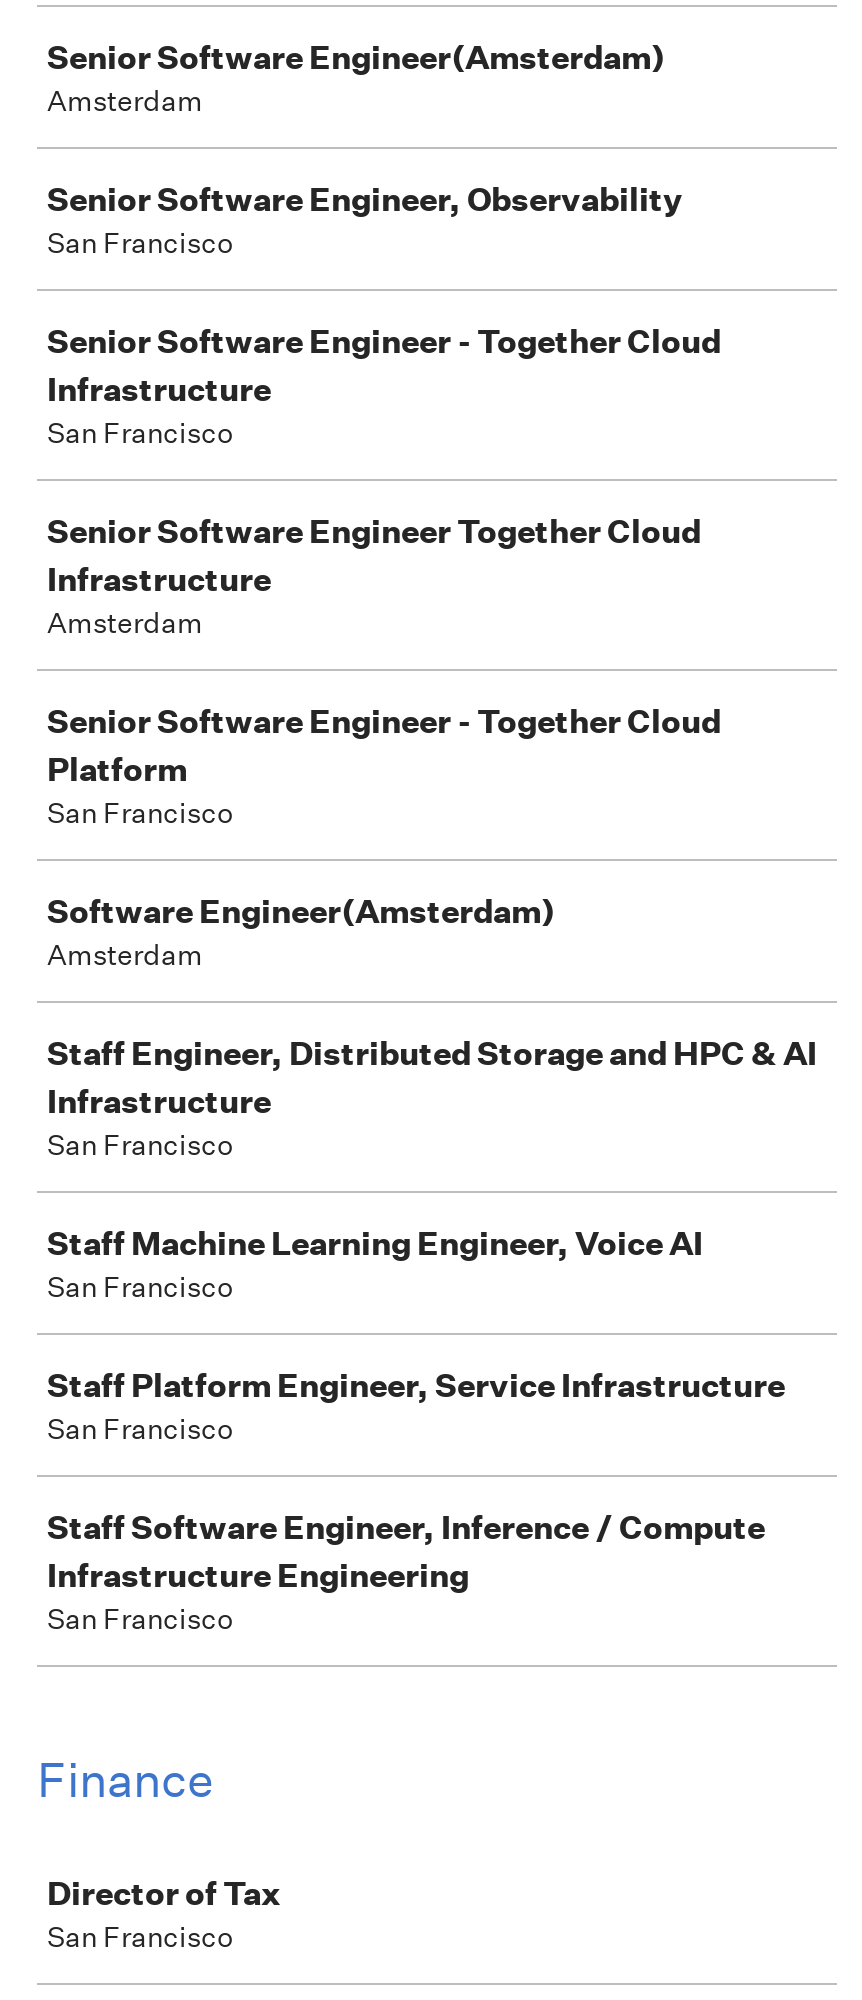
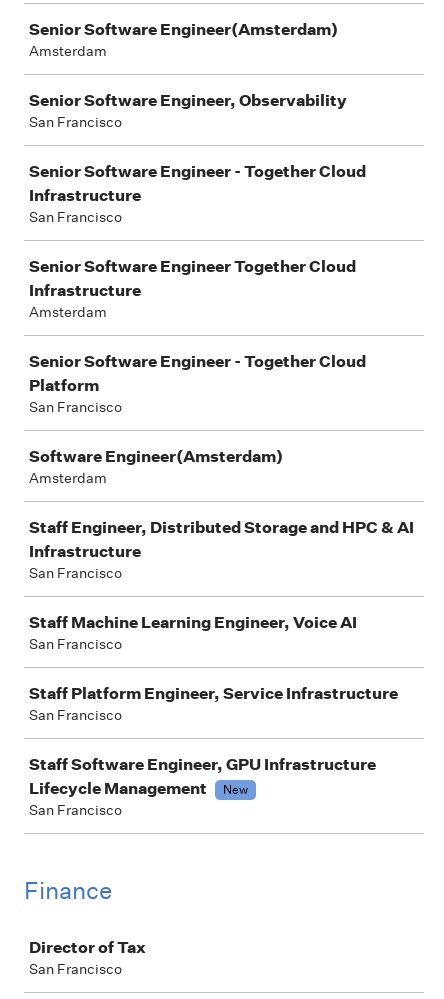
[47,1507,765,1595] Staff Software Engineer, Inference / Compute | Infrastructure Engineering -> [29,754,376,798] Staff Software Engineer, GPU Infrastructure | Lifecycle Management | New

